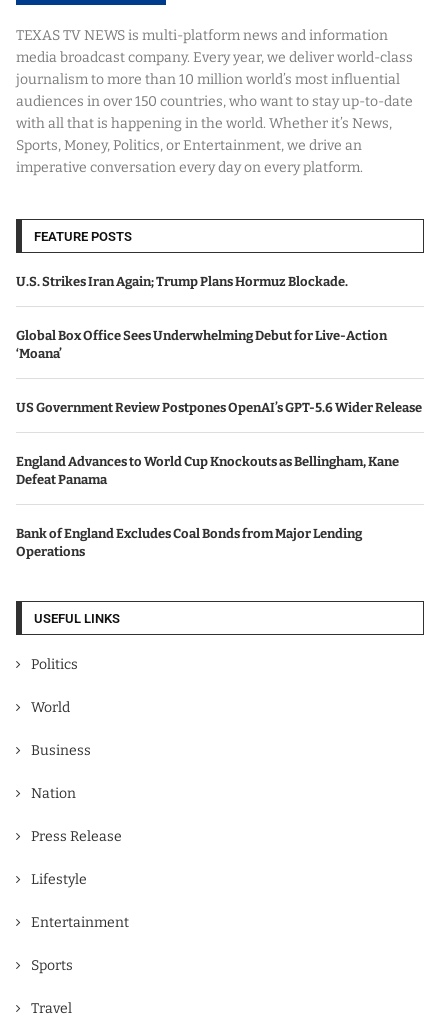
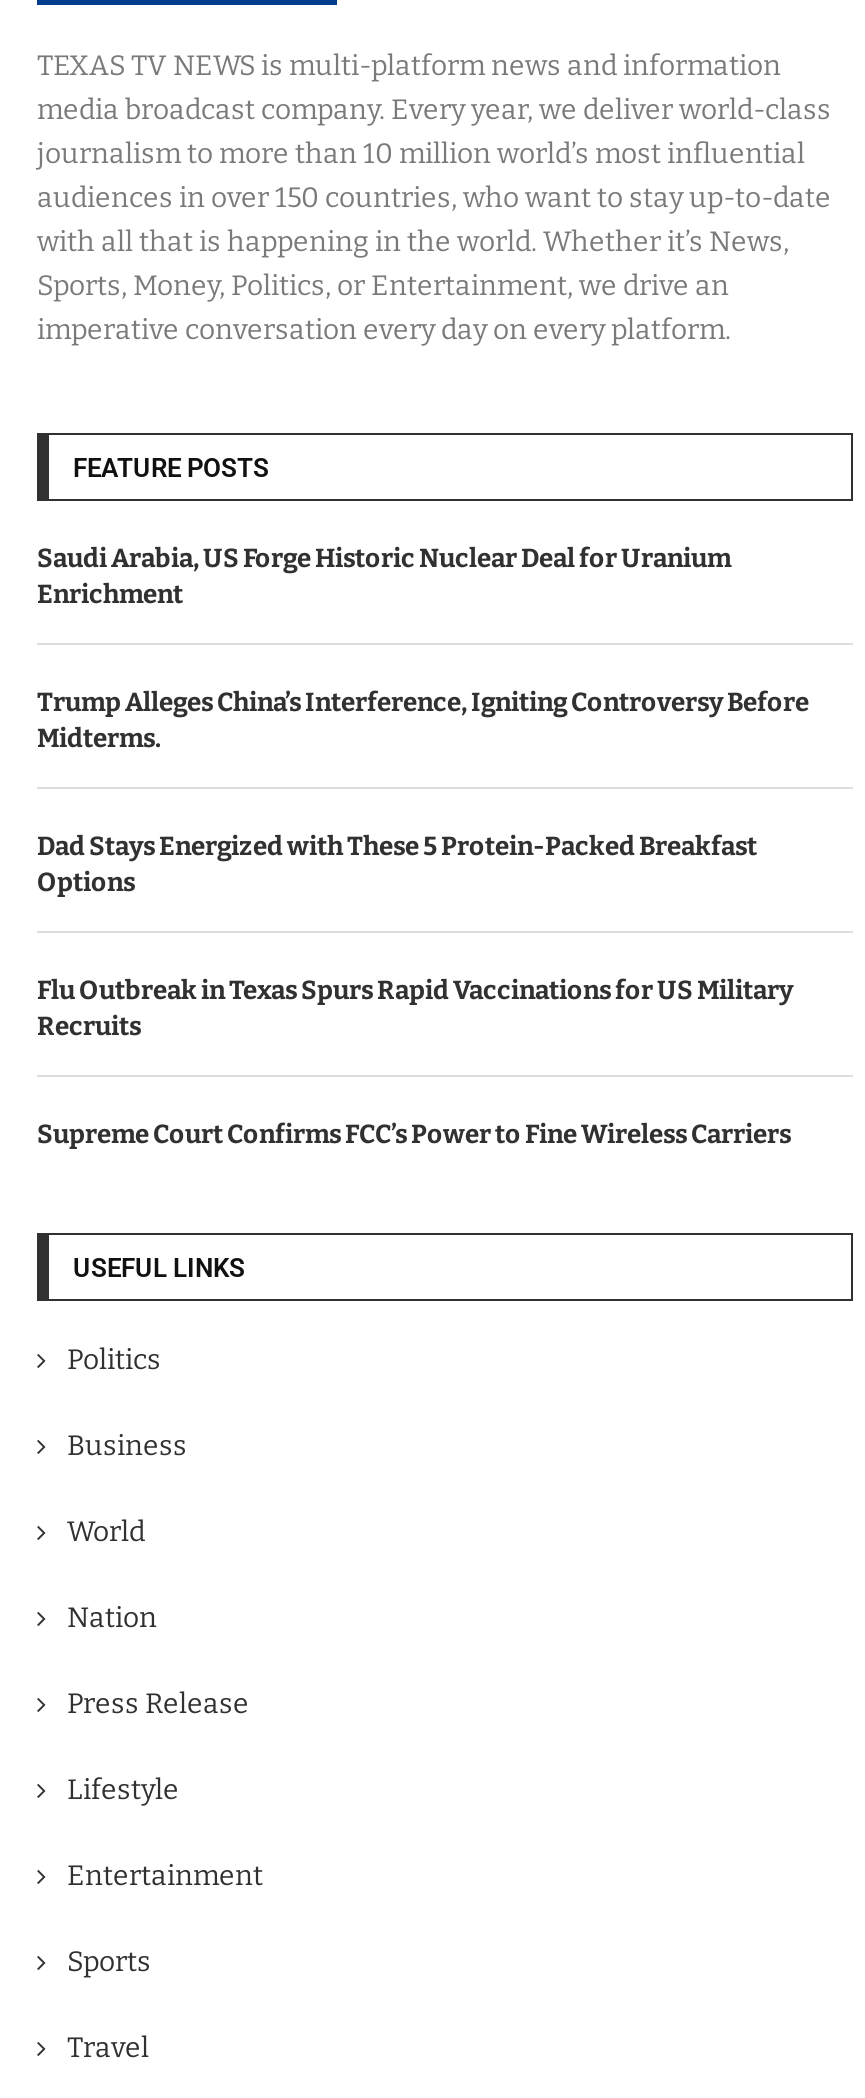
[16,274,348,289] U.S. Strikes Iran Again; Trump Plans Hormuz Blockade. -> [37,543,731,609] Saudi Arabia, US Forge Historic Nuclear Deal for Uranium | Enrichment
[16,328,387,361] Global Box Office Sees Underwhelming Debut for Live-Action | ‘Moana’ -> [37,687,809,753] Trump Alleges China’s Interference, Igniting Controversy Before | Midterms.
[16,400,422,415] US Government Review Postpones OpenAI’s GPT-5.6 Wider Release -> [37,831,757,897] Dad Stays Energized with These 5 Protein-Packed Breakfast | Options
[16,454,399,487] England Advances to World Cup Knockouts as Bellingham, Kane | Defeat Panama -> [37,975,793,1041] Flu Outbreak in Texas Spurs Rapid Vaccinations for US Military | Recruits
[16,526,362,559] Bank of England Excludes Coal Bonds from Major Lending | Operations -> [37,1119,791,1149] Supreme Court Confirms FCC’s Power to Fine Wireless Carriers
moved [31,699,70,716] -> [67,1515,145,1549]: World
moved [31,742,91,759] -> [67,1429,187,1463]: Business

